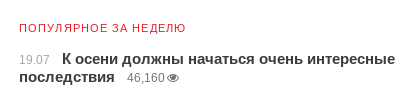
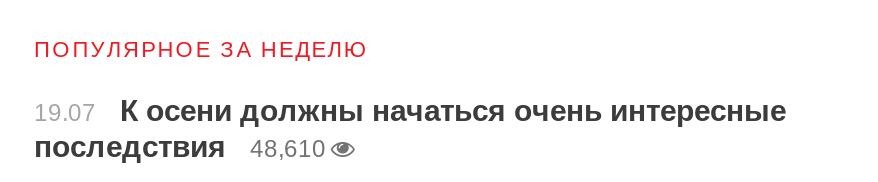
[19,68,165,85] последствия 46,160 -> [34,129,326,163] последствия 48,610

